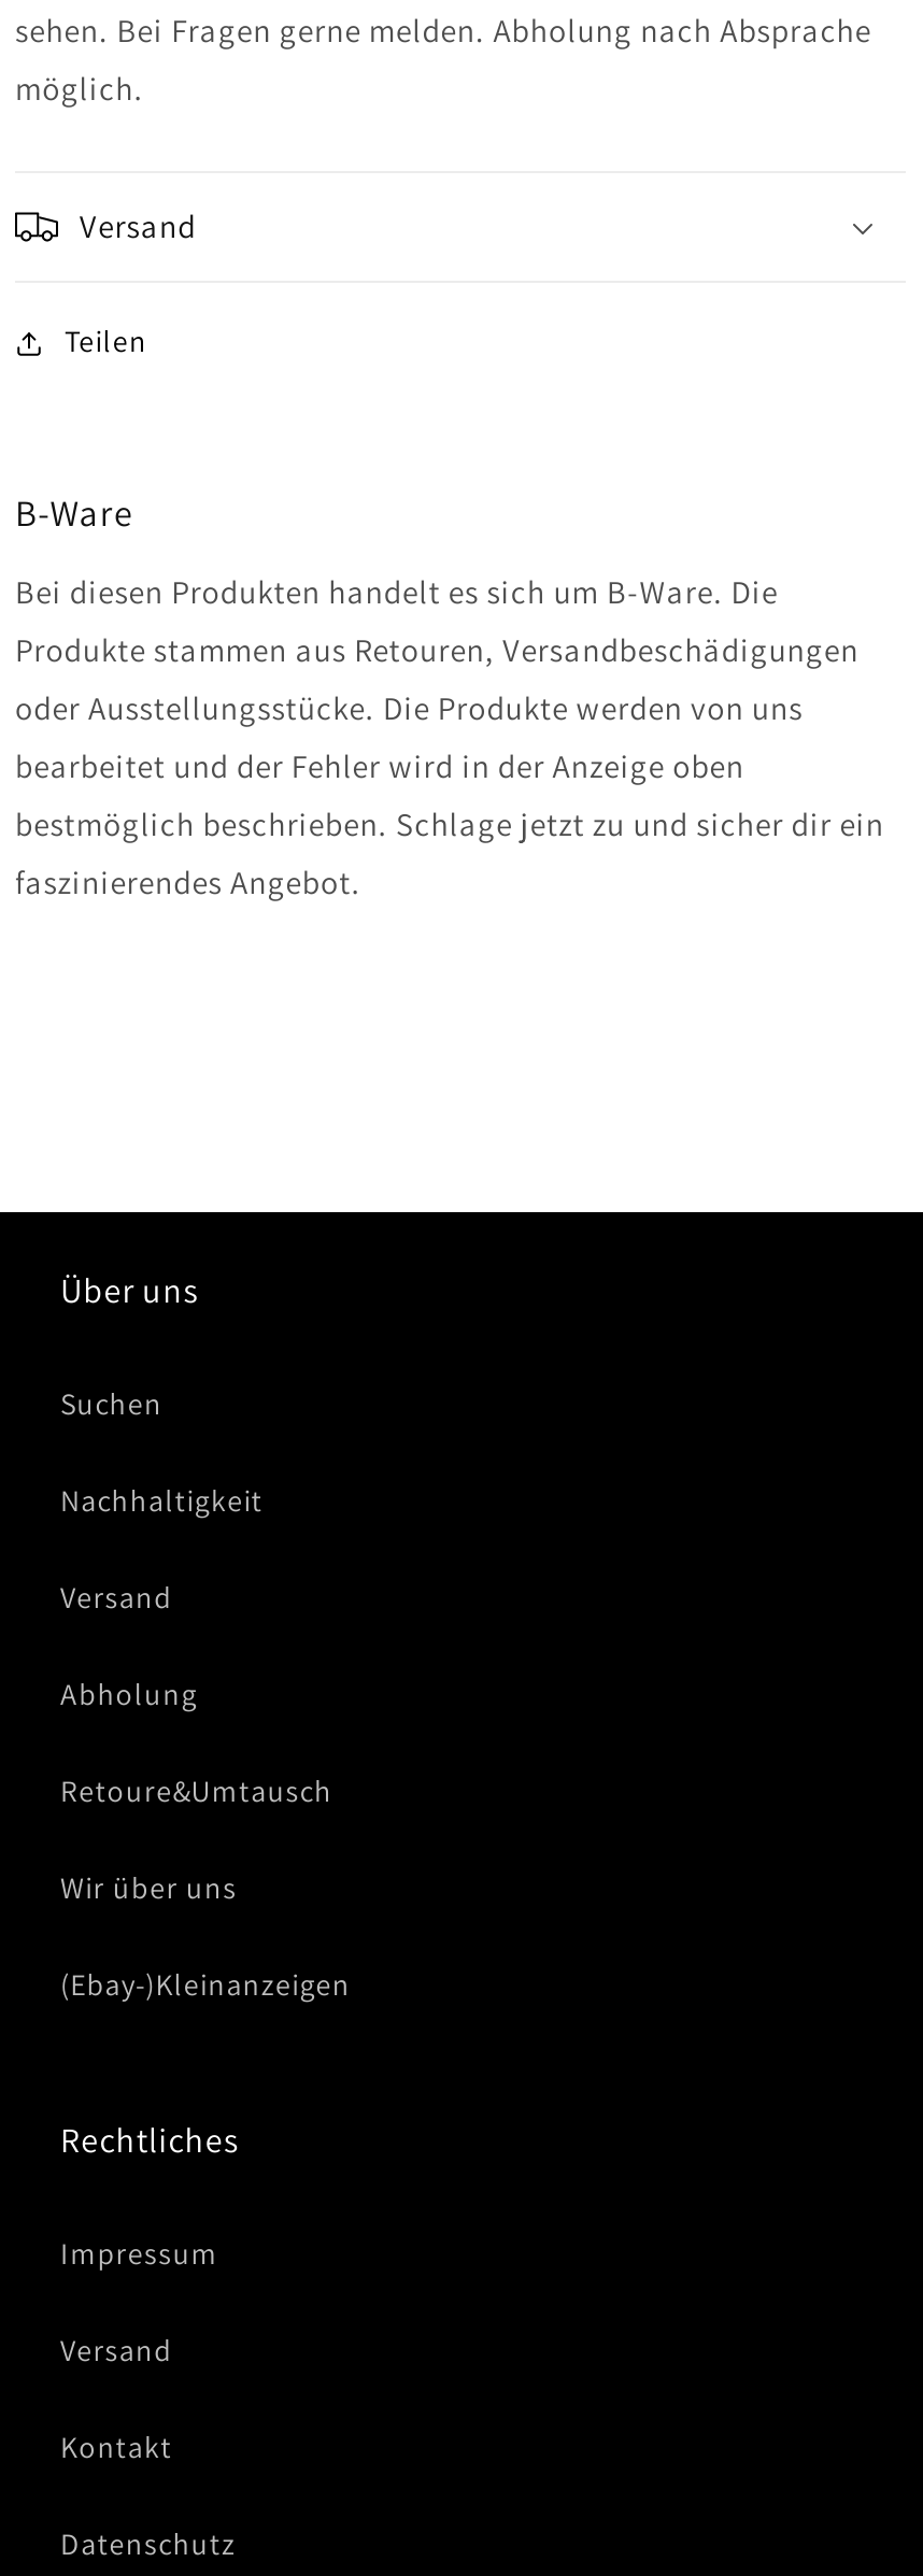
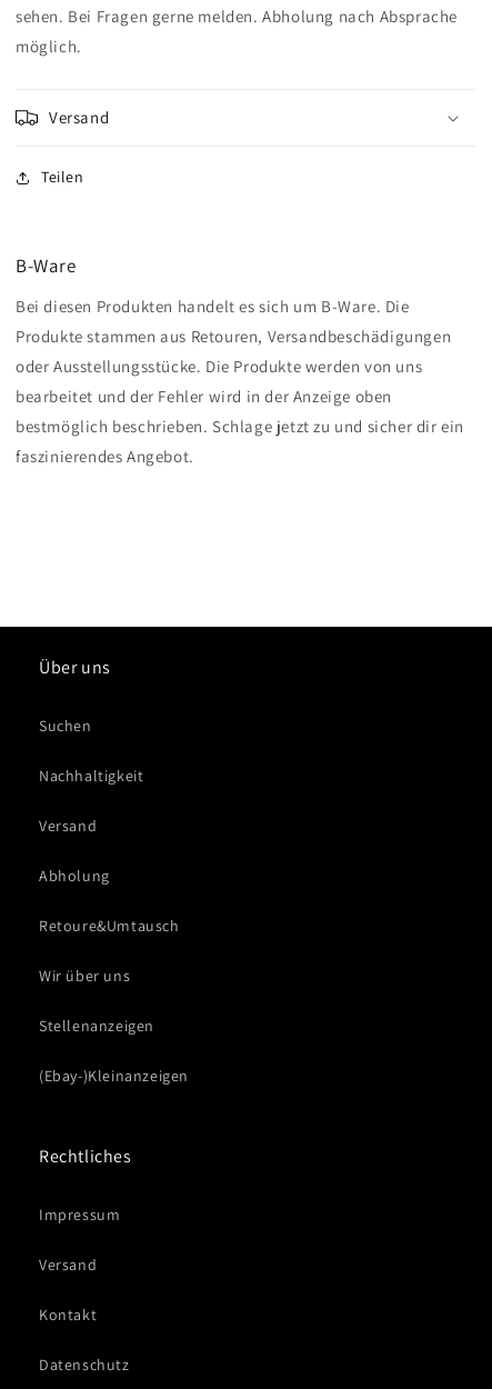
none -> [39,1016,154,1036] Stellenanzeigen

